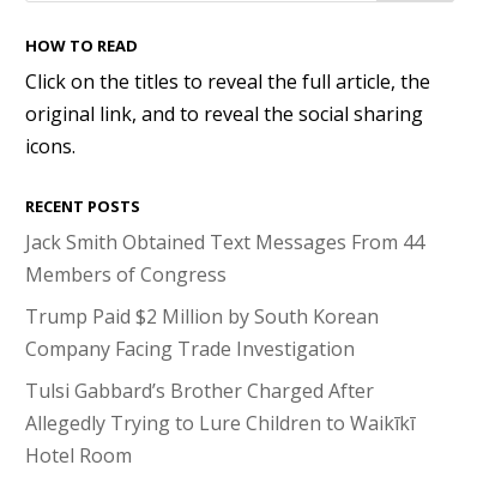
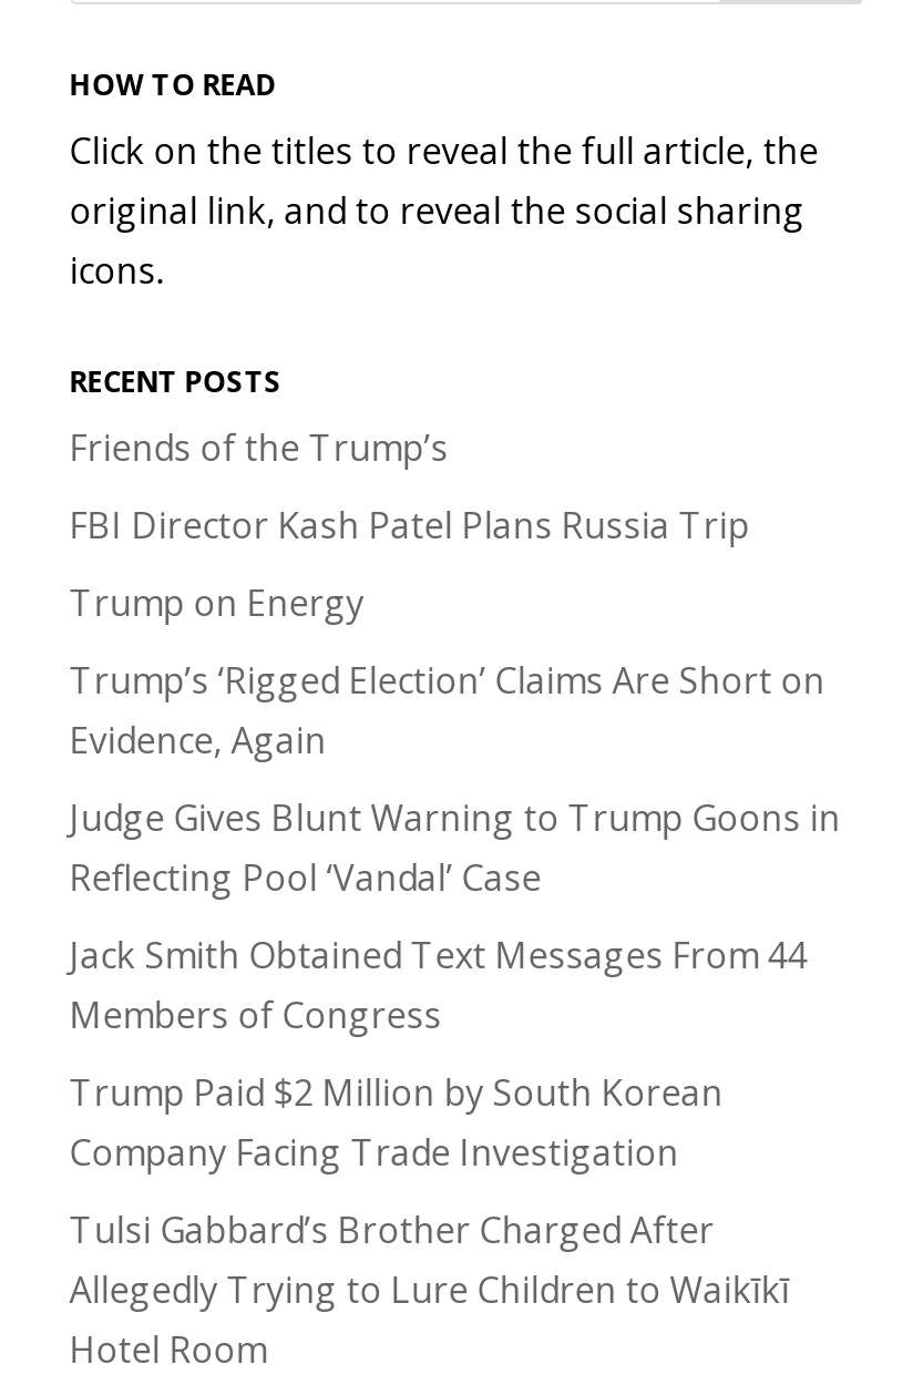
none -> [69,423,841,902] Friends of the Trump’s | FBI Director Kash Patel Plans Russia Trip | Trump on Energy | Trump’s ‘Rigged Election’ Claims Are Short on | Evidence, Again | Judge Gives Blunt Warning to Trump Goons in | Reflecting Pool ‘Vandal’ Case

